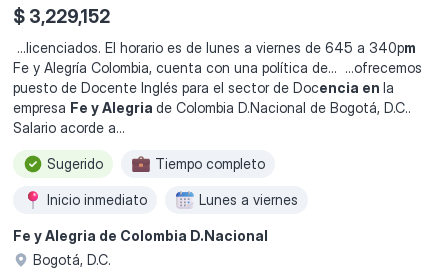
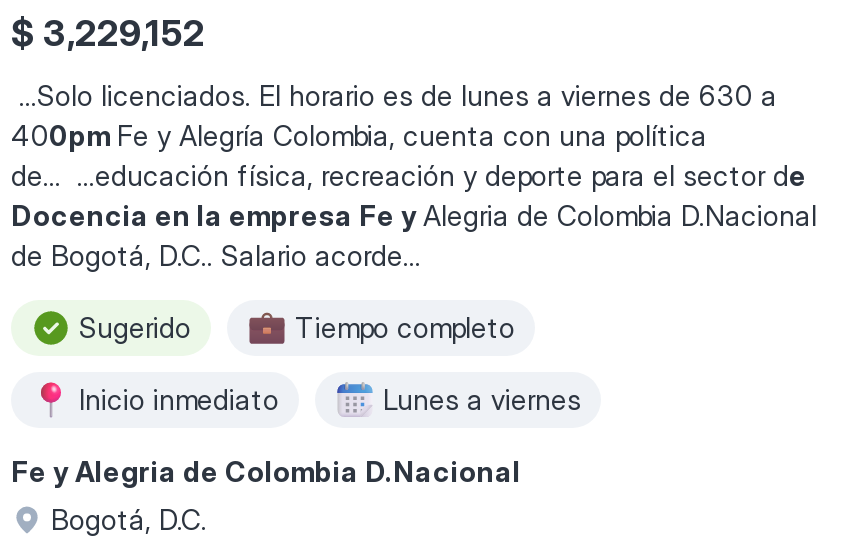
[13,39,422,136] ...licenciados. El horario es de lunes a viernes de 645 a 340pm | Fe y Alegría Colombia, cuenta con una política de... ...ofrecemos | puesto de Docente Inglés para el sector de Docencia en la | empresa Fe y Alegria de Colombia D.Nacional de Bogotá, D.C.. | Salario acorde a... -> [11,78,817,272] ...Solo licenciados. El horario es de lunes a viernes de 630 a | 400pm Fe y Alegría Colombia, cuenta con una política | de... ...educación física, recreación y deporte para el sector de | Docencia en la empresa Fe y Alegria de Colombia D.Nacional | de Bogotá, D.C.. Salario acorde...

